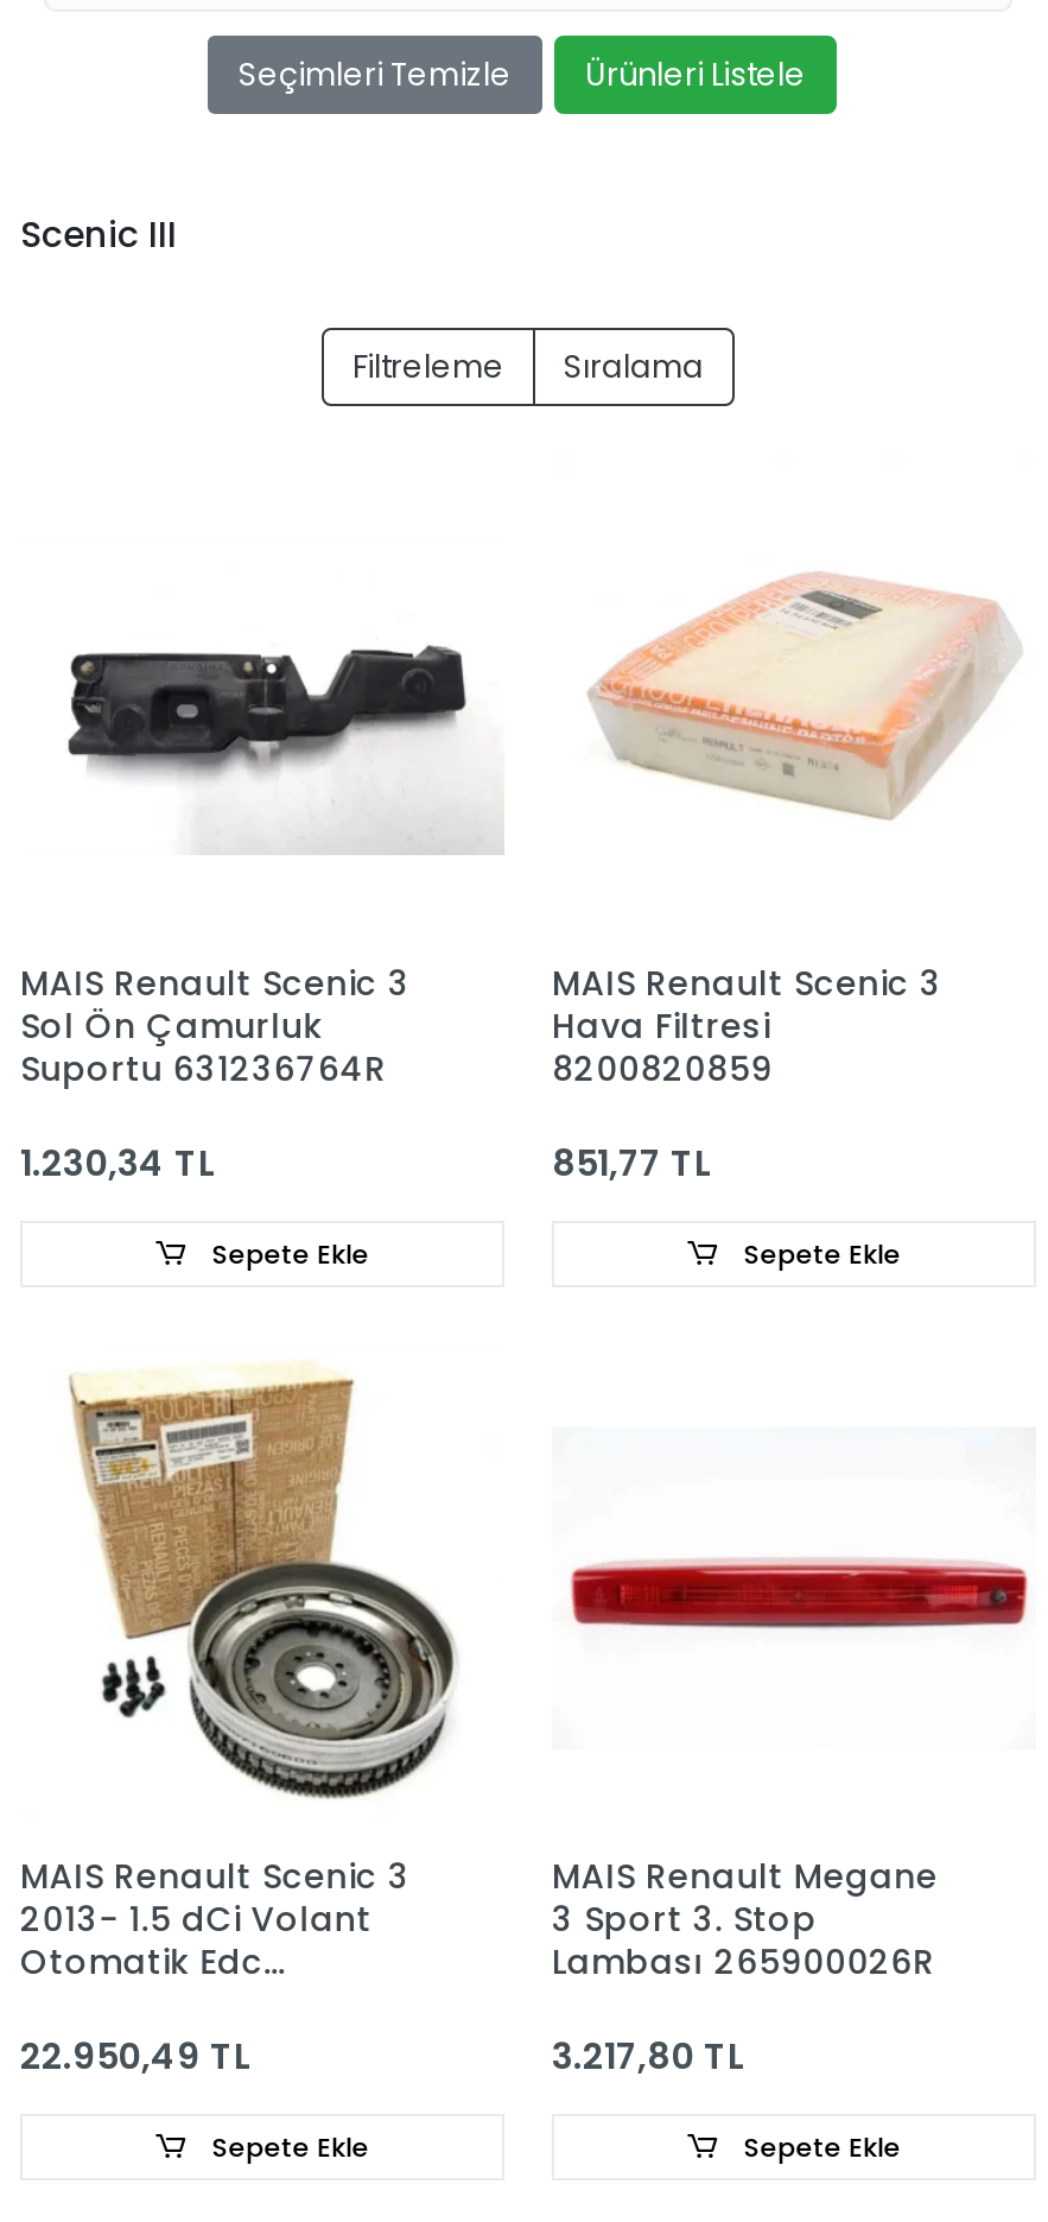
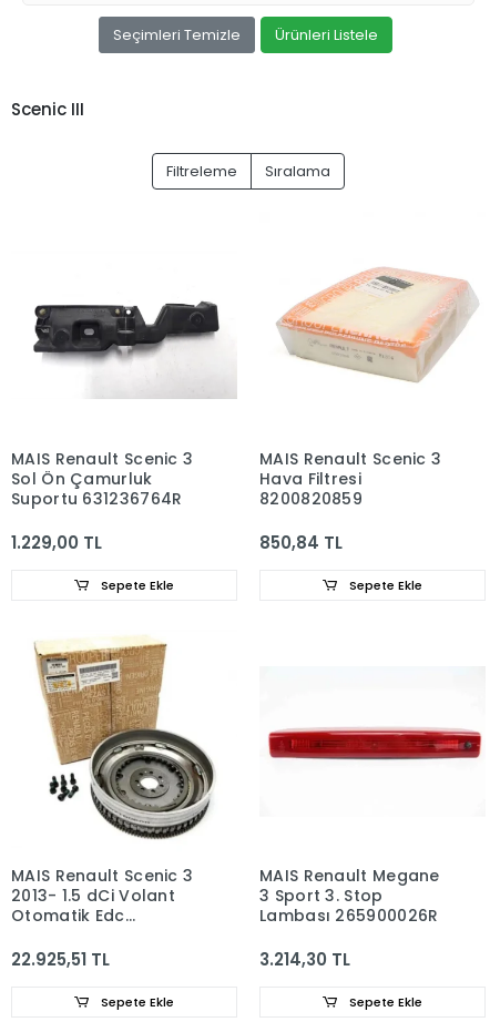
[20,1137,215,1186] 1.230,34 TL -> [11,530,102,554] 1.229,00 TL
[552,1137,711,1186] 851,77 TL -> [259,530,343,554] 850,84 TL
[20,2030,250,2079] 22.950,49 TL -> [11,947,110,970] 22.925,51 TL
[552,2030,744,2079] 3.217,80 TL -> [259,947,350,970] 3.214,30 TL

